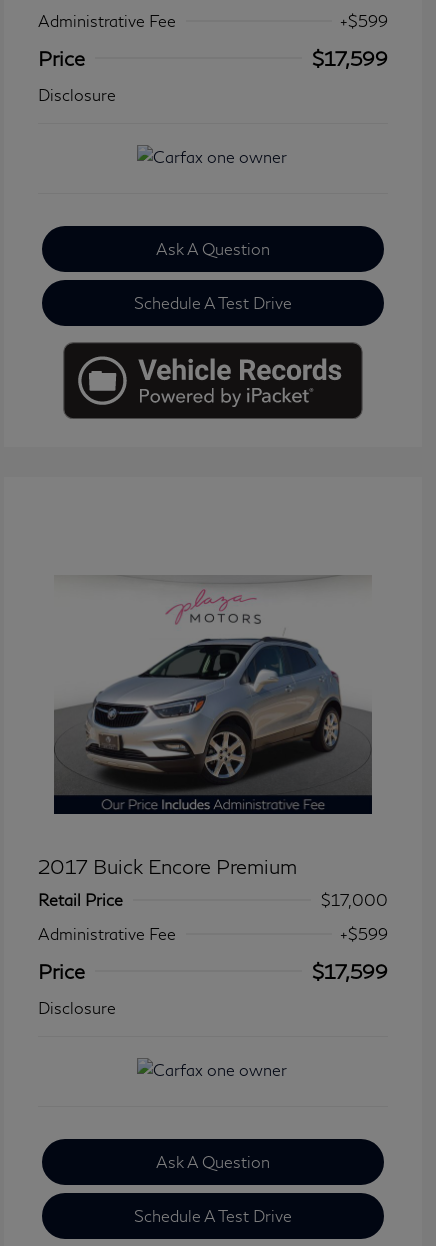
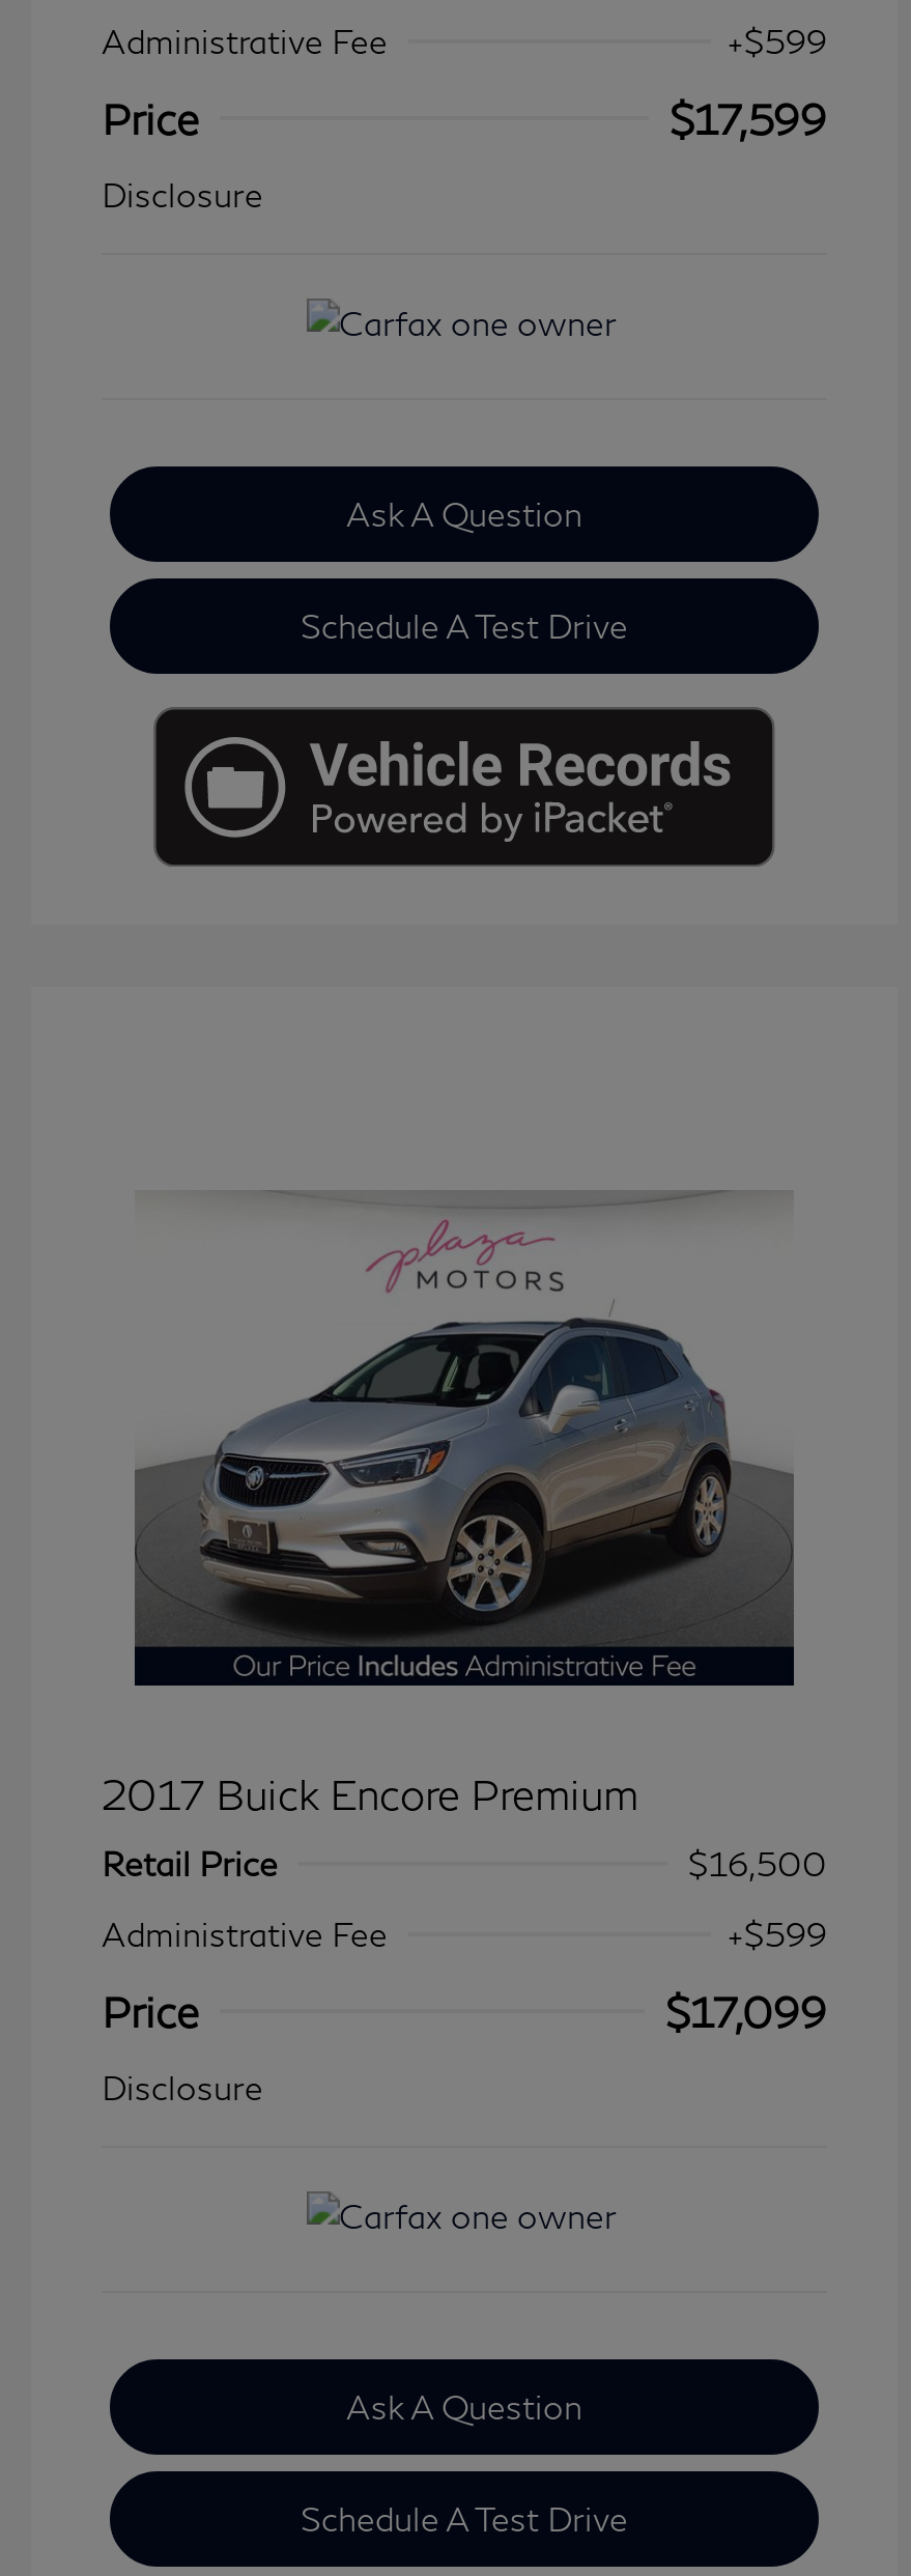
[321,890,388,909] $17,000 -> [688,1843,827,1882] $16,500
[312,959,388,983] $17,599 -> [665,1986,827,2036] $17,099

